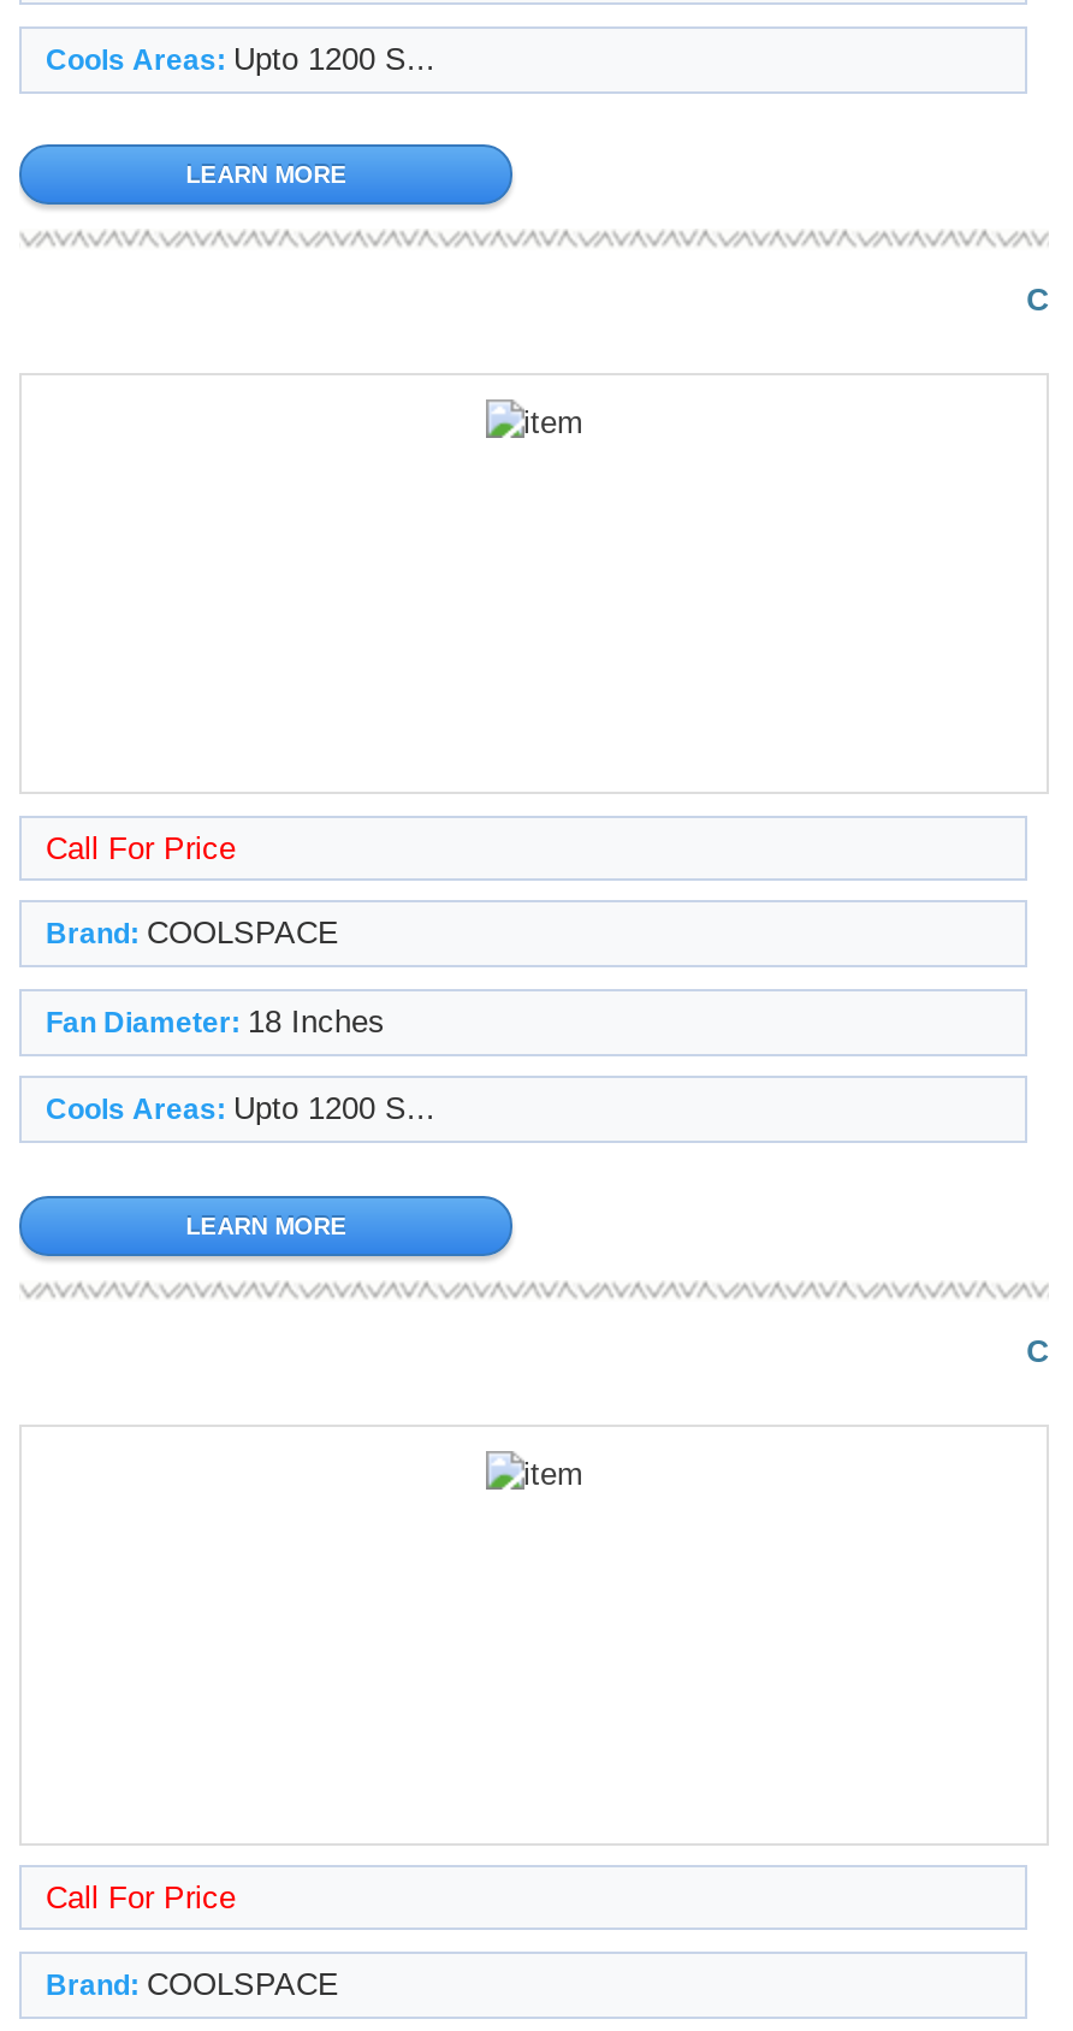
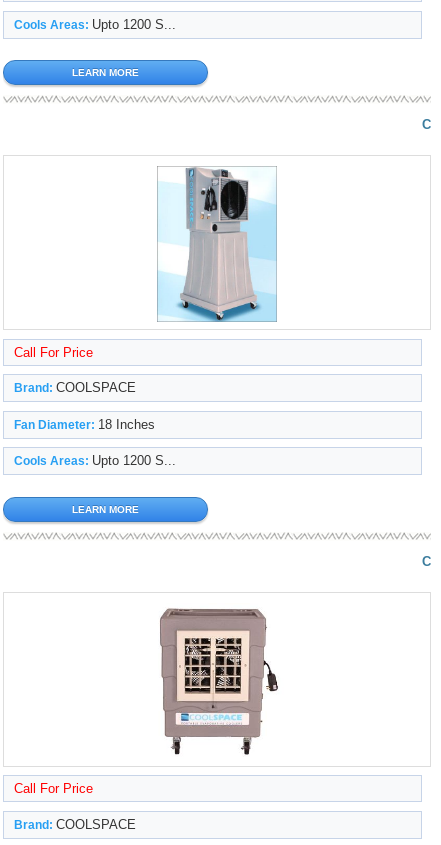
none -> [156,166,278,323] [image]
none -> [159,604,279,756] [image]

